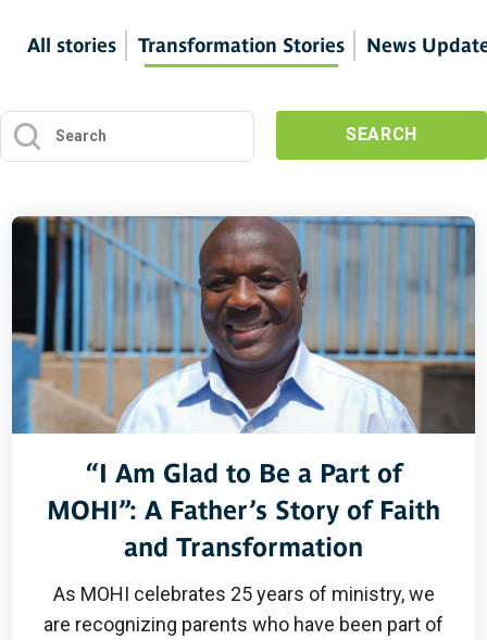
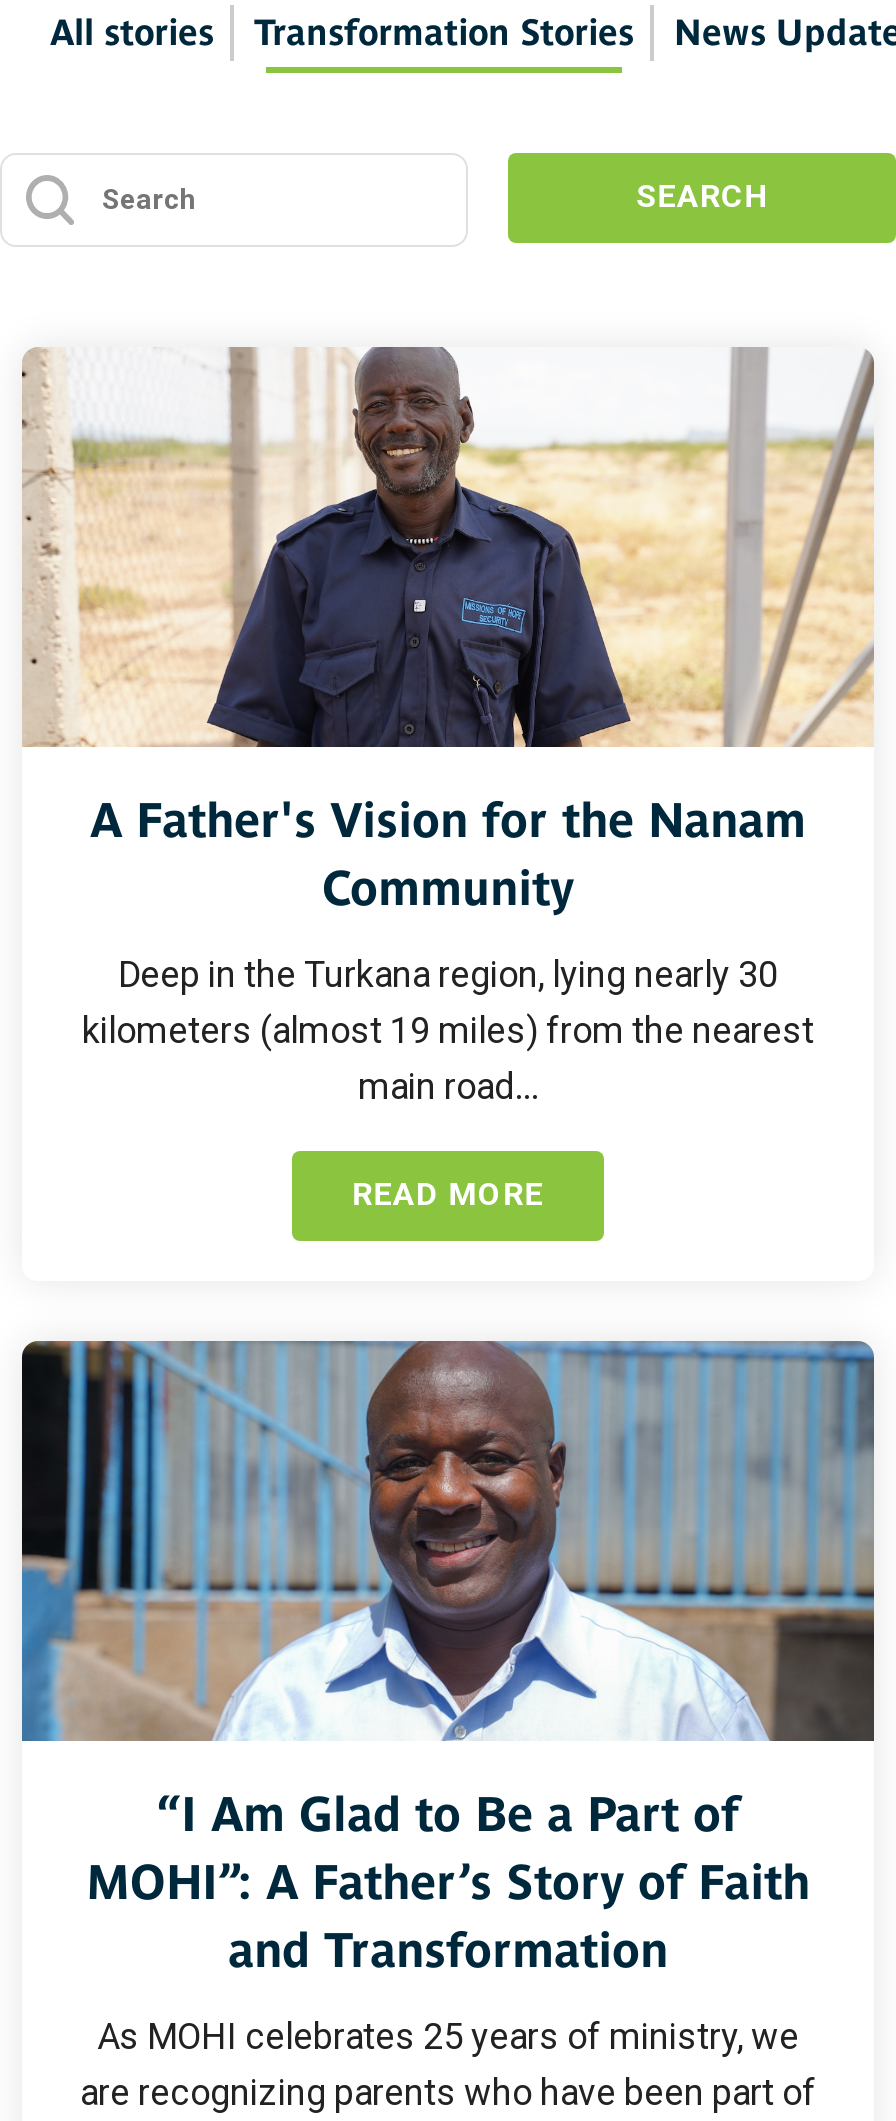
none -> [20,347,874,1214] [image] | A Father's Vision for the Nanam | Community | Deep in the Turkana region, lying nearly 30 | kilometers (almost 19 miles) from the nearest | main road... | READ MORE

